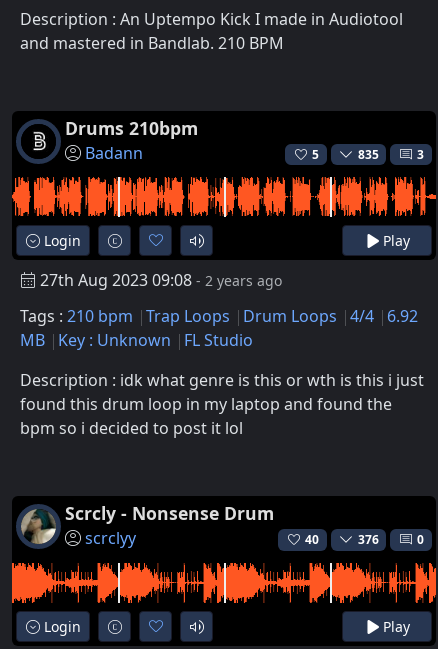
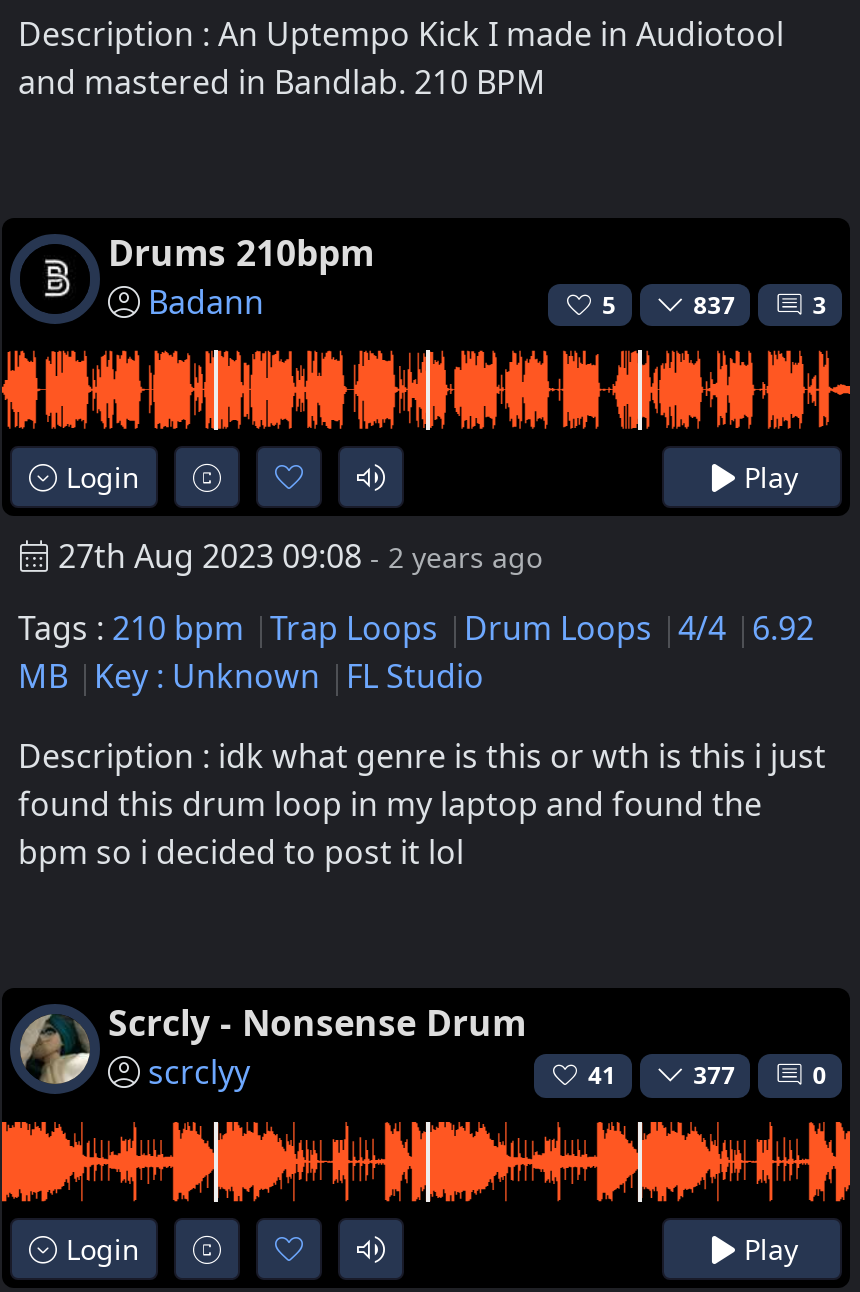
[358,146,379,163] 835 -> [693,288,735,322] 837
[305,531,319,548] 40 -> [588,1059,616,1093] 41
[358,531,379,548] 376 -> [693,1059,735,1093] 377

